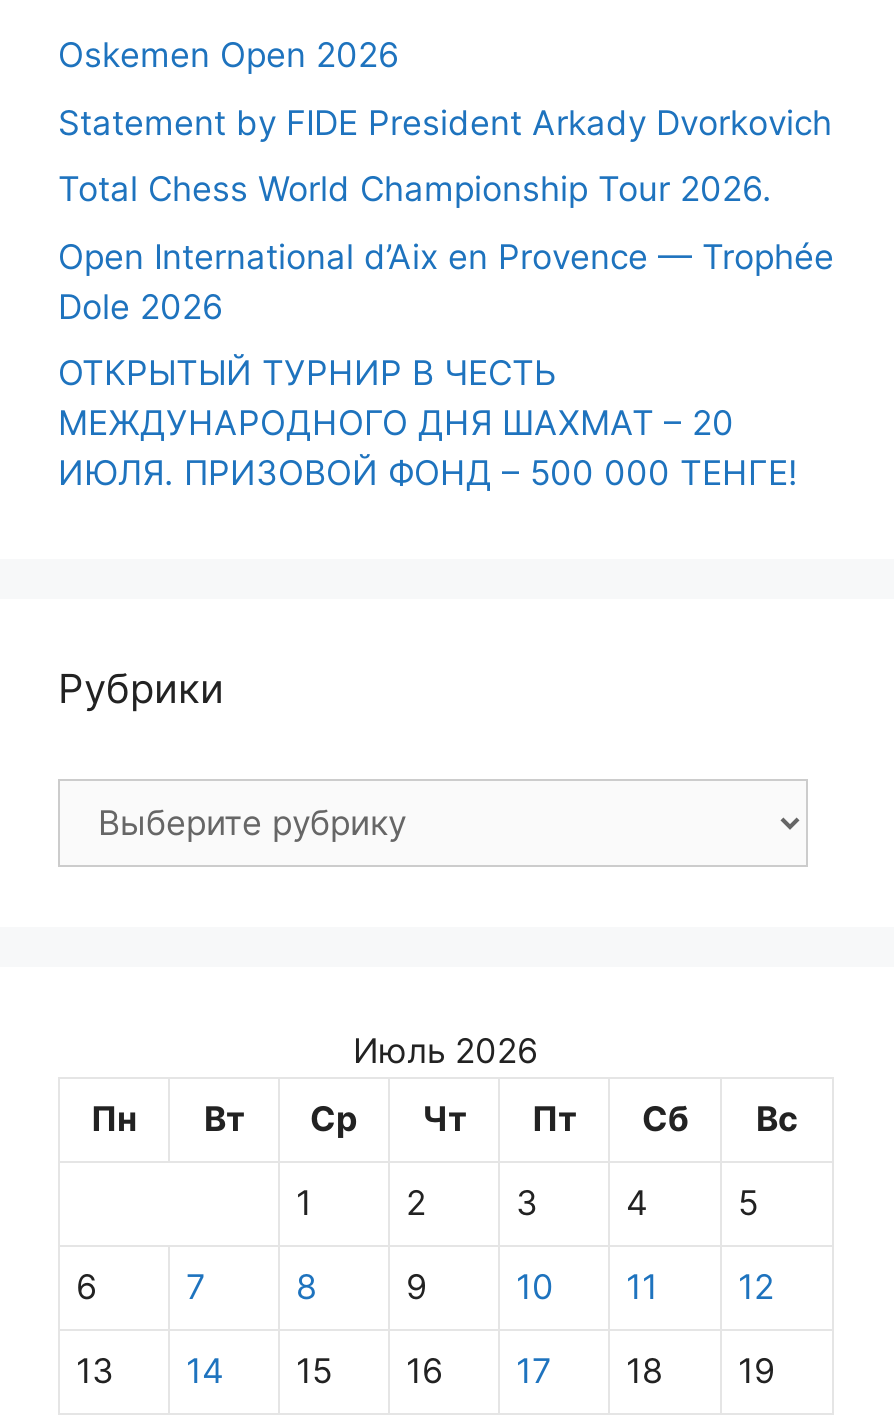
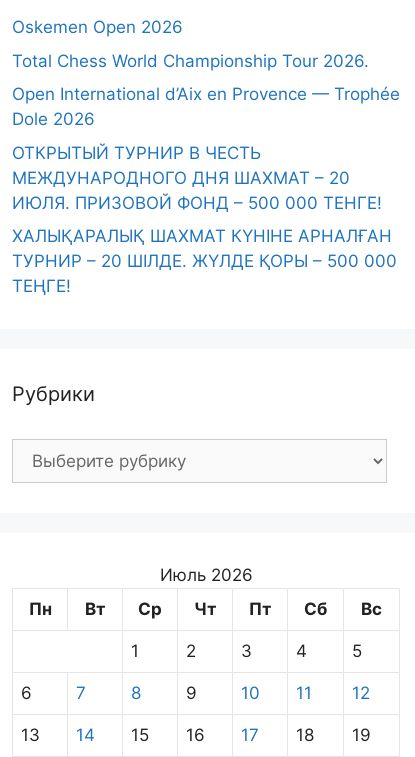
[58,102,832,142] Statement by FIDE President Arkady Dvorkovich -> none
moved [58,169,834,493] -> [12,50,400,212]: Total Chess World Championship Tour 2026. | Open International d’Aix en Provence — Trophée | Dole 2026 | ОТКРЫТЫЙ ТУРНИР В ЧЕСТЬ | МЕЖДУНАРОДНОГО ДНЯ ШАХМАТ – 20 | ИЮЛЯ. ПРИЗОВОЙ ФОНД – 500 000 ТЕНГЕ!
none -> [12,226,397,296] ХАЛЫҚАРАЛЫҚ ШАХМАТ КҮНІНЕ АРНАЛҒАН | ТУРНИР – 20 ШІЛДЕ. ЖҮЛДЕ ҚОРЫ – 500 000 | ТЕҢГЕ!

